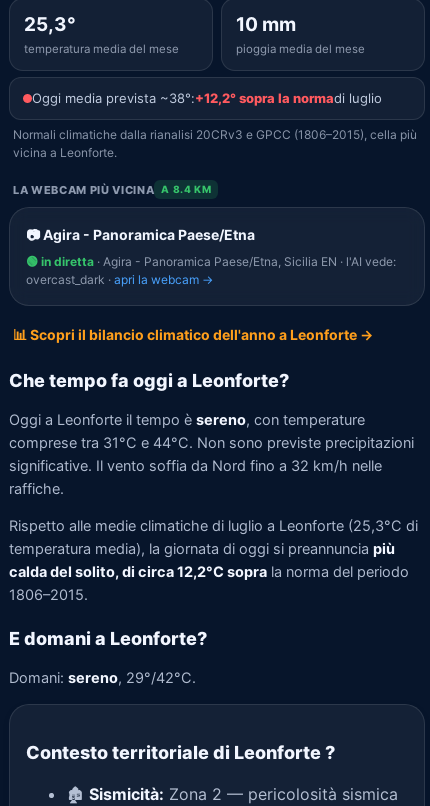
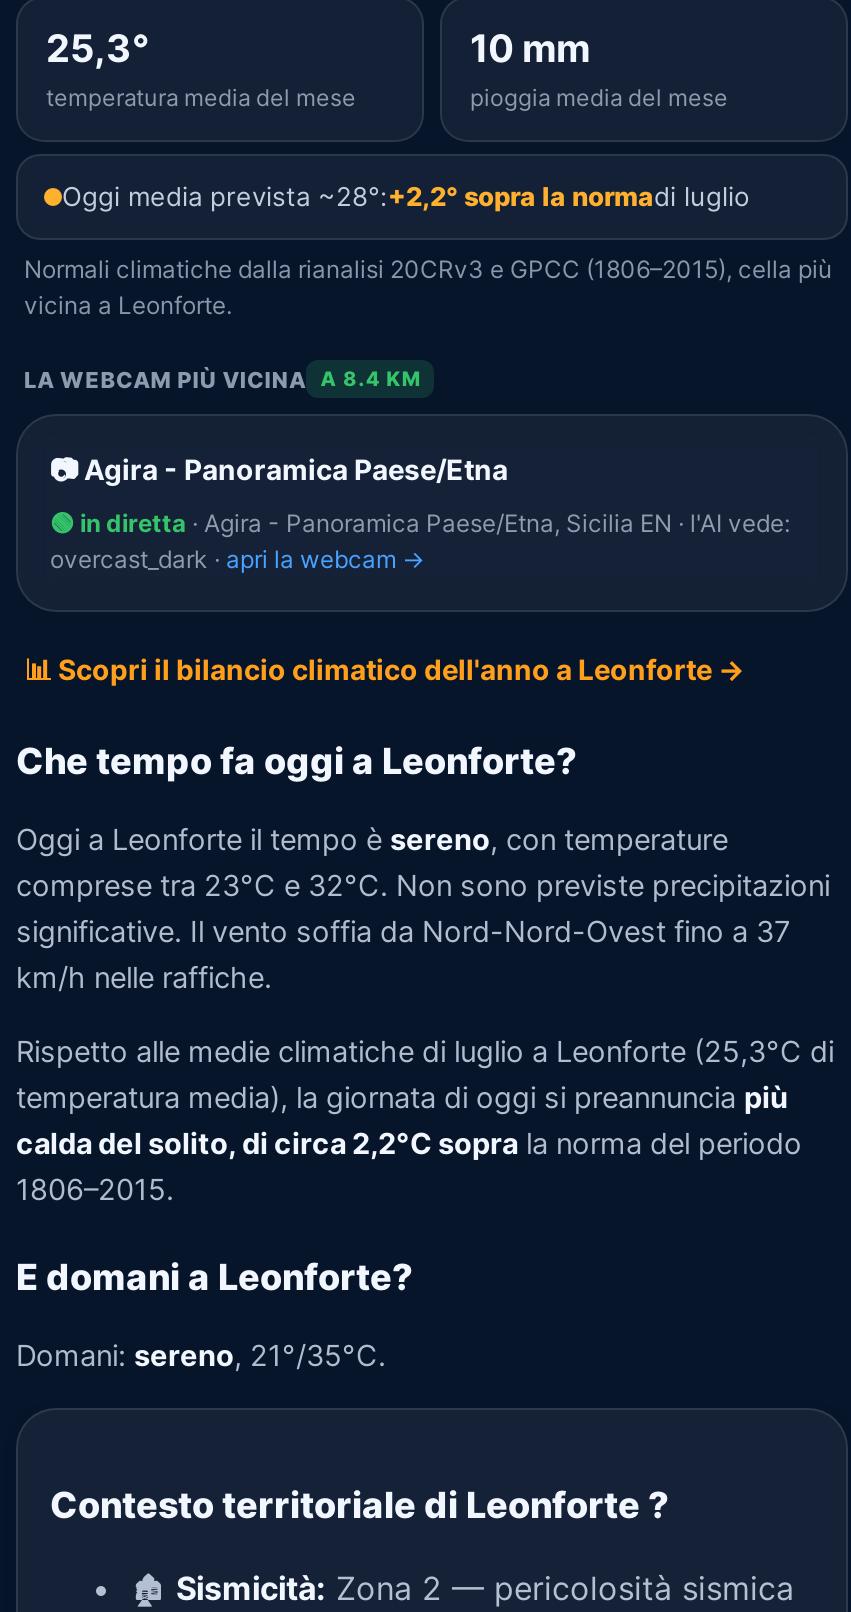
[32,90,382,106] Oggi media prevista ~38°:+12,2° sopra la normadi luglio -> [62,180,750,212] Oggi media prevista ~28°:+2,2° sopra la normadi luglio
[9,433,414,497] comprese tra 31°C e 44°C. Non sono previste precipitazioni | significative. Il vento soffia da Nord fino a 32 km/h nelle | raffiche. -> [16,867,830,995] comprese tra 23°C e 32°C. Non sono previste precipitazioni | significative. Il vento soffia da Nord-Nord-Ovest fino a 37 | km/h nelle raffiche.
[9,563,409,581] calda del solito, di circa 12,2°C sopra la norma del periodo -> [16,1126,802,1162] calda del solito, di circa 2,2°C sopra la norma del periodo
[9,668,196,686] Domani: sereno, 29°/42°C. -> [16,1337,386,1373] Domani: sereno, 21°/35°C.

